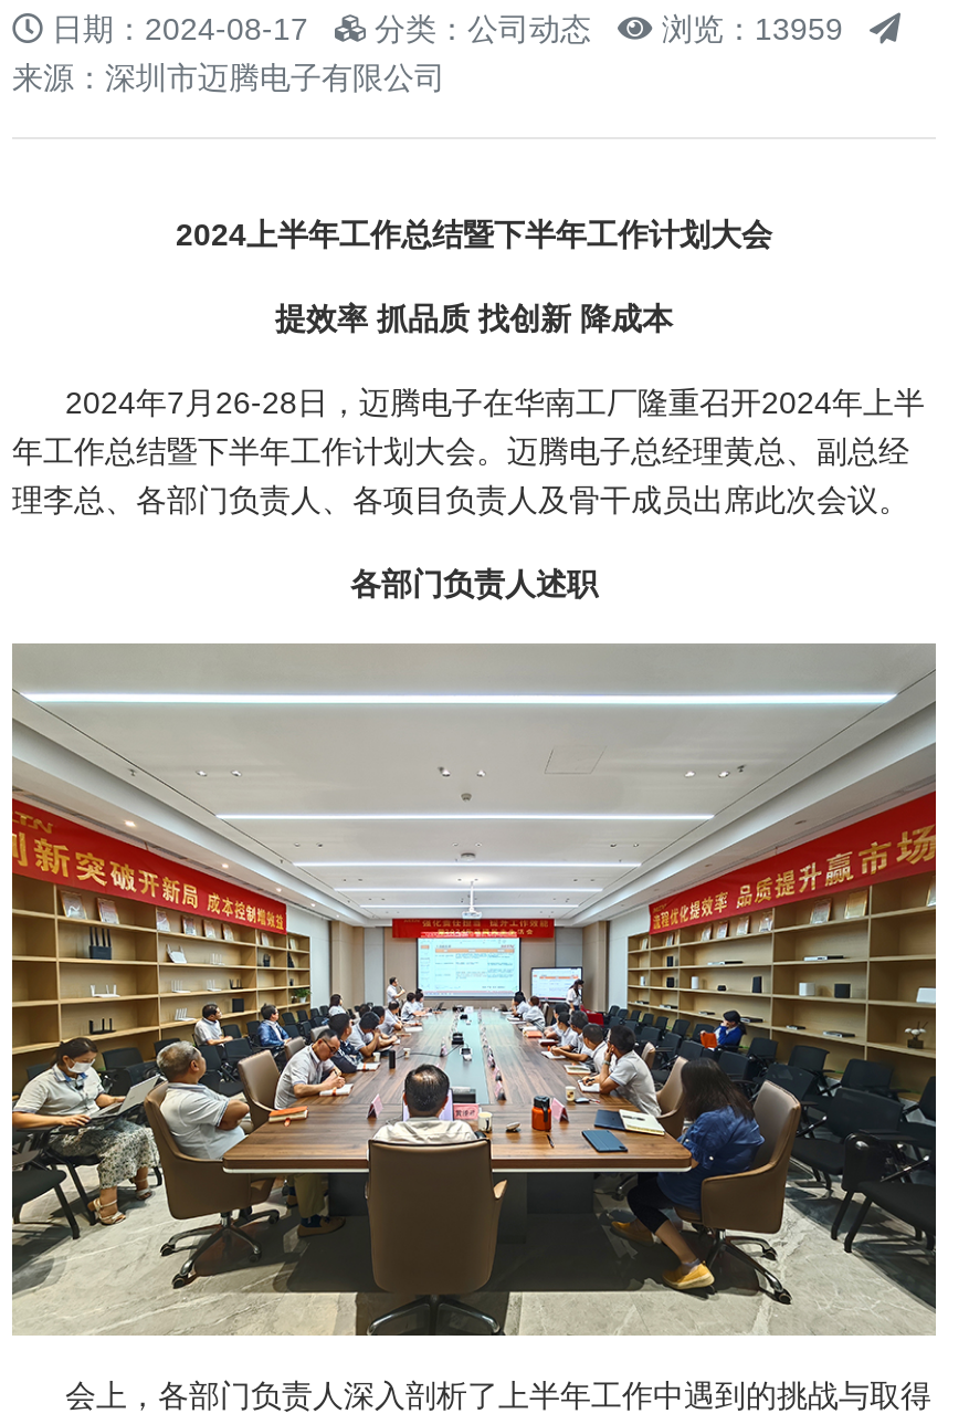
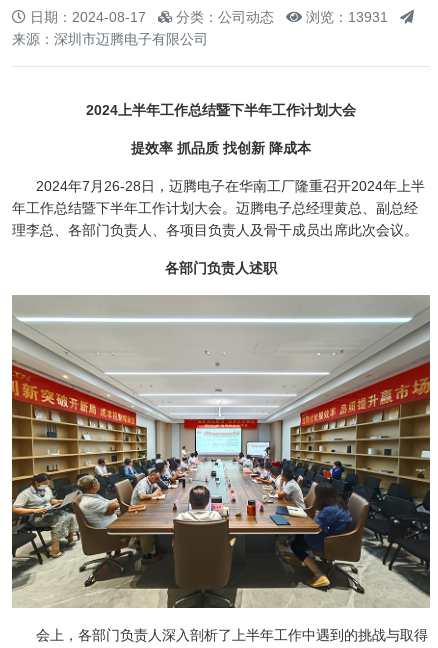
[52,11,852,46] 日期：2024-08-17 分类：公司动态 浏览：13959 -> [30,9,392,25] 日期：2024-08-17 分类：公司动态 浏览：13931

